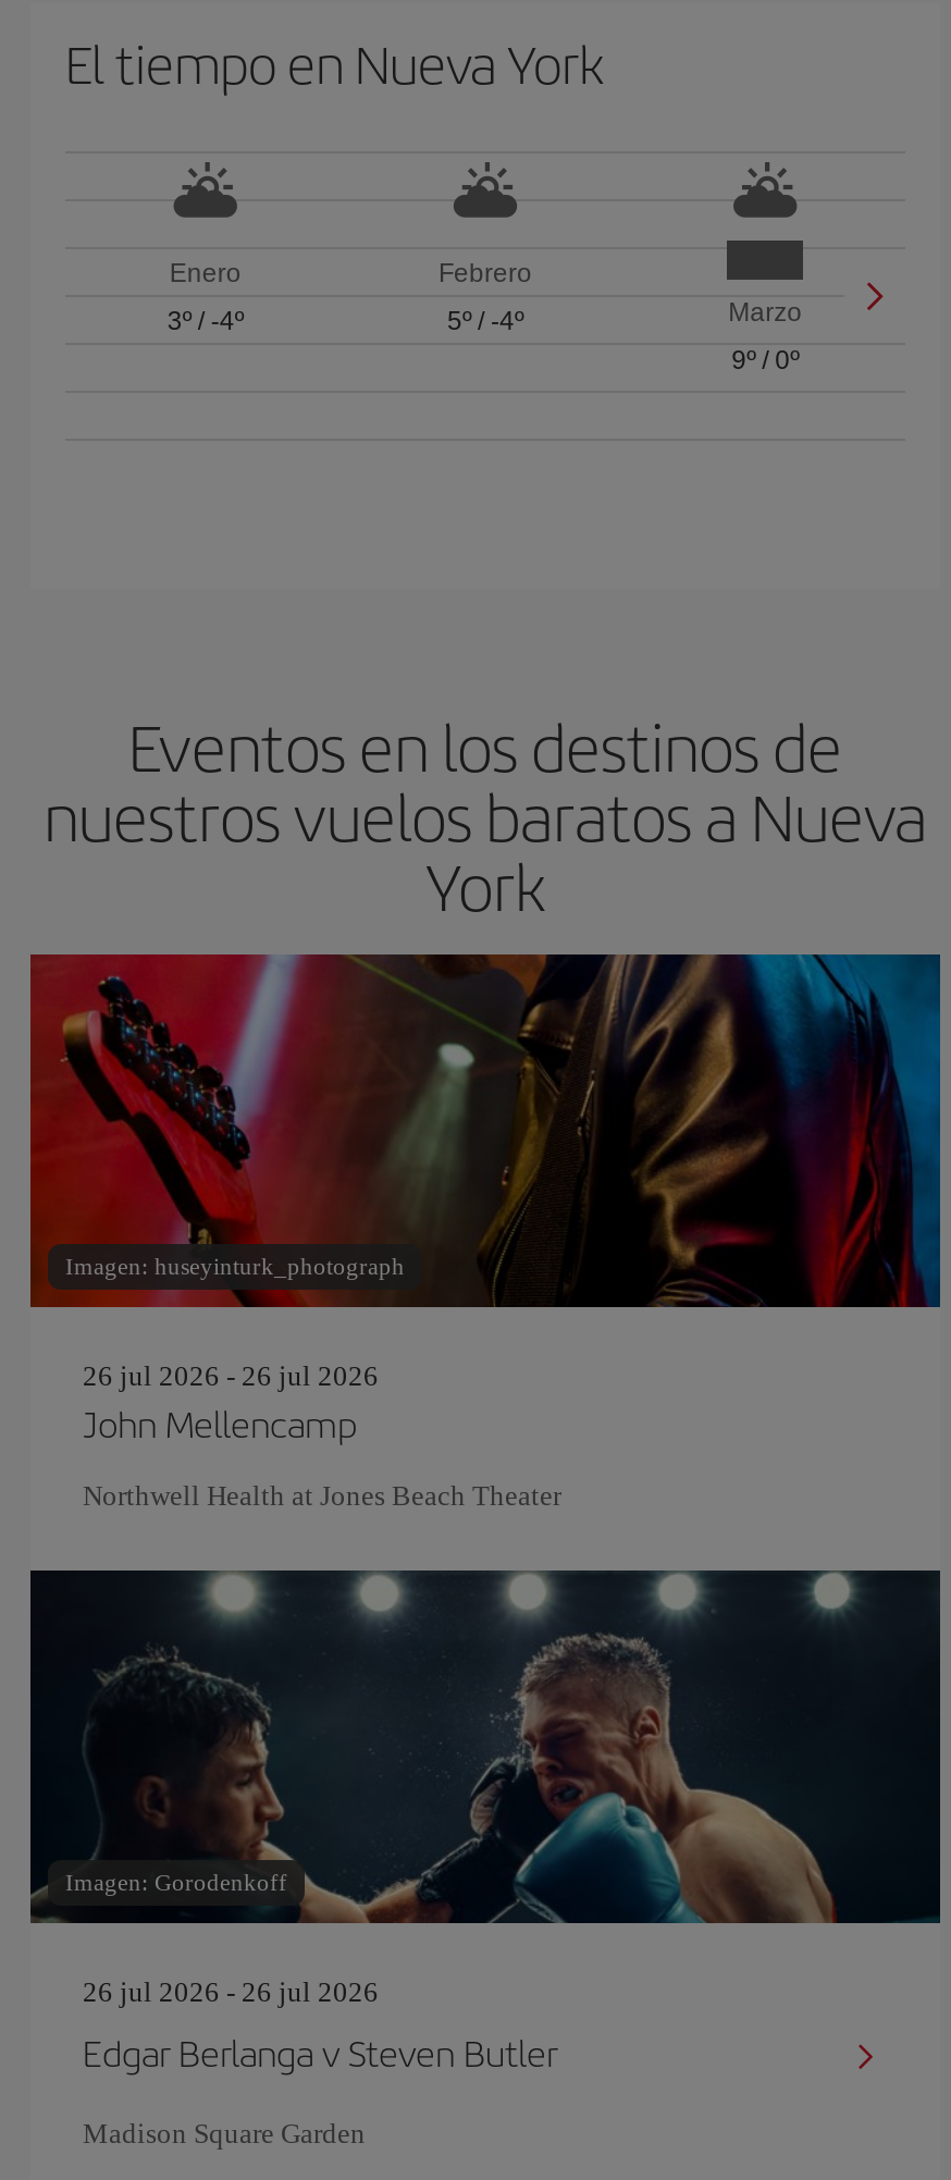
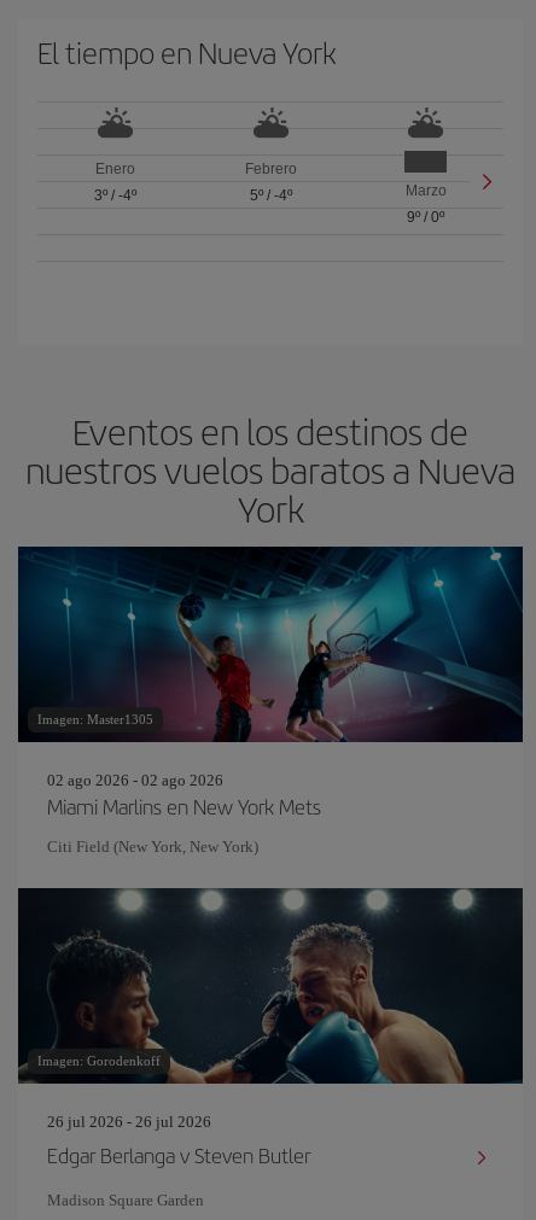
[28,952,942,1309] [image] | Imagen: huseyinturk_photograph -> [17,545,524,743] [image] | Imagen: Master1305
[83,1359,379,1449] 26 jul 2026 - 26 jul 2026 | John Mellencamp -> [47,771,321,821] 02 ago 2026 - 02 ago 2026 | Miami Marlins en New York Mets
[83,1479,561,1512] Northwell Health at Jones Beach Theater -> [47,837,258,856] Citi Field (New York, New York)

